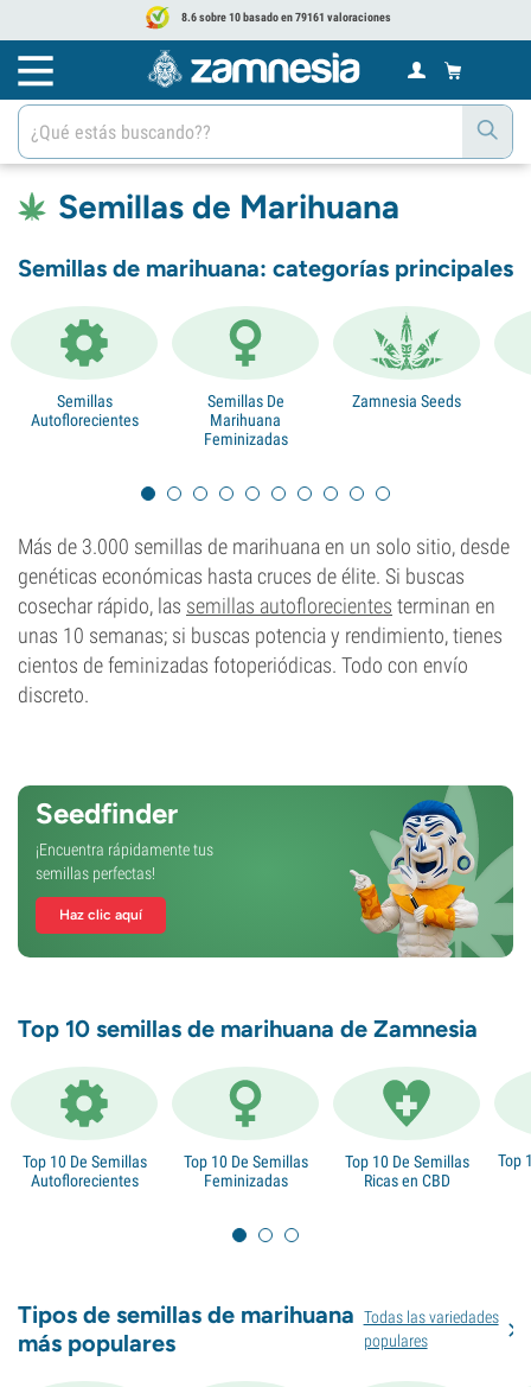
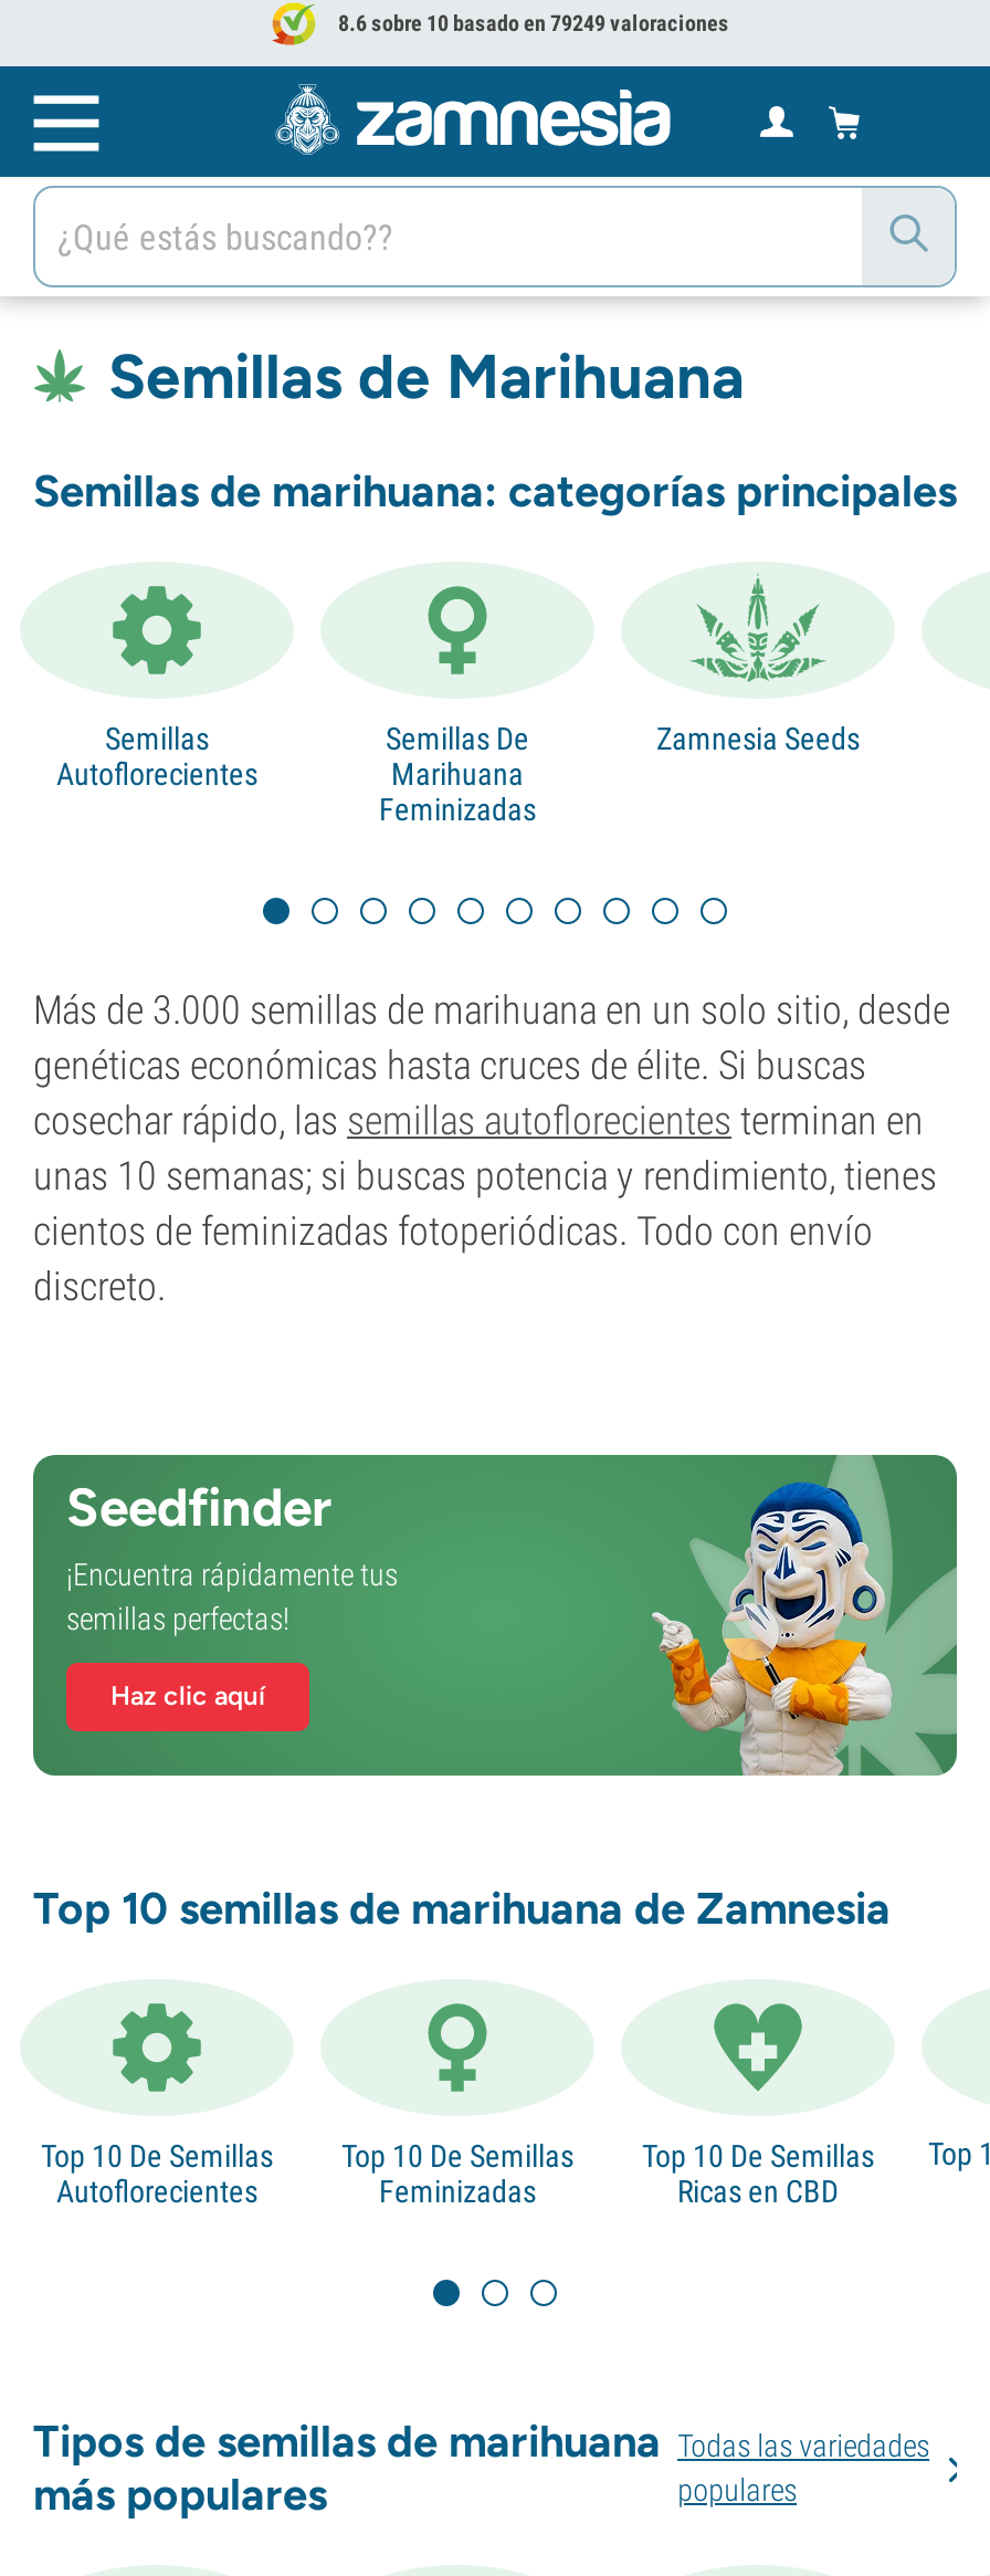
[179,11,391,24] 8.6 sobre 10 basado en 79161 valoraciones -> [334,11,729,35] 8.6 sobre 10 basado en 79249 valoraciones

